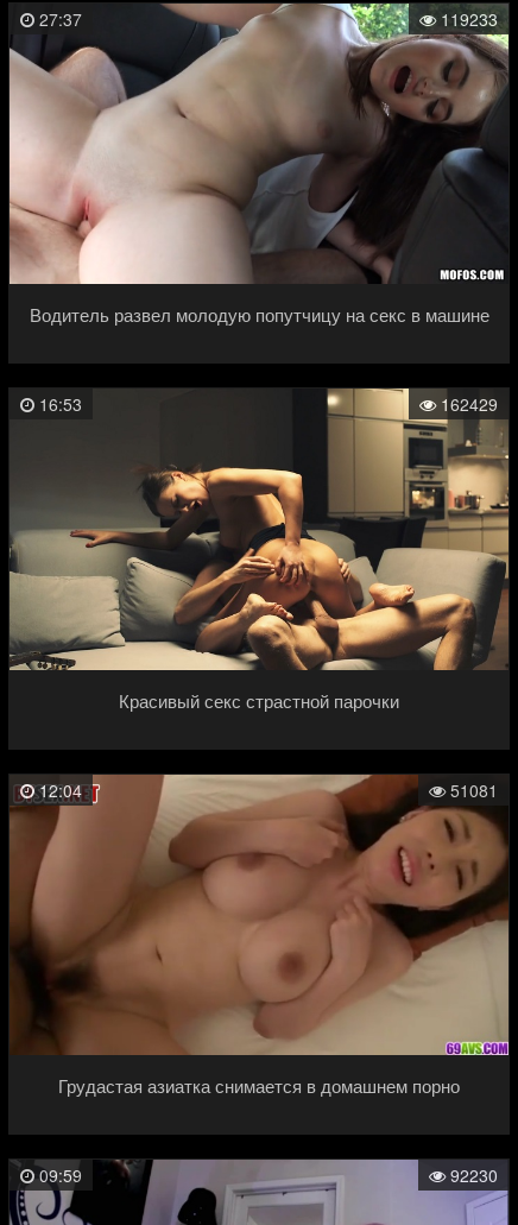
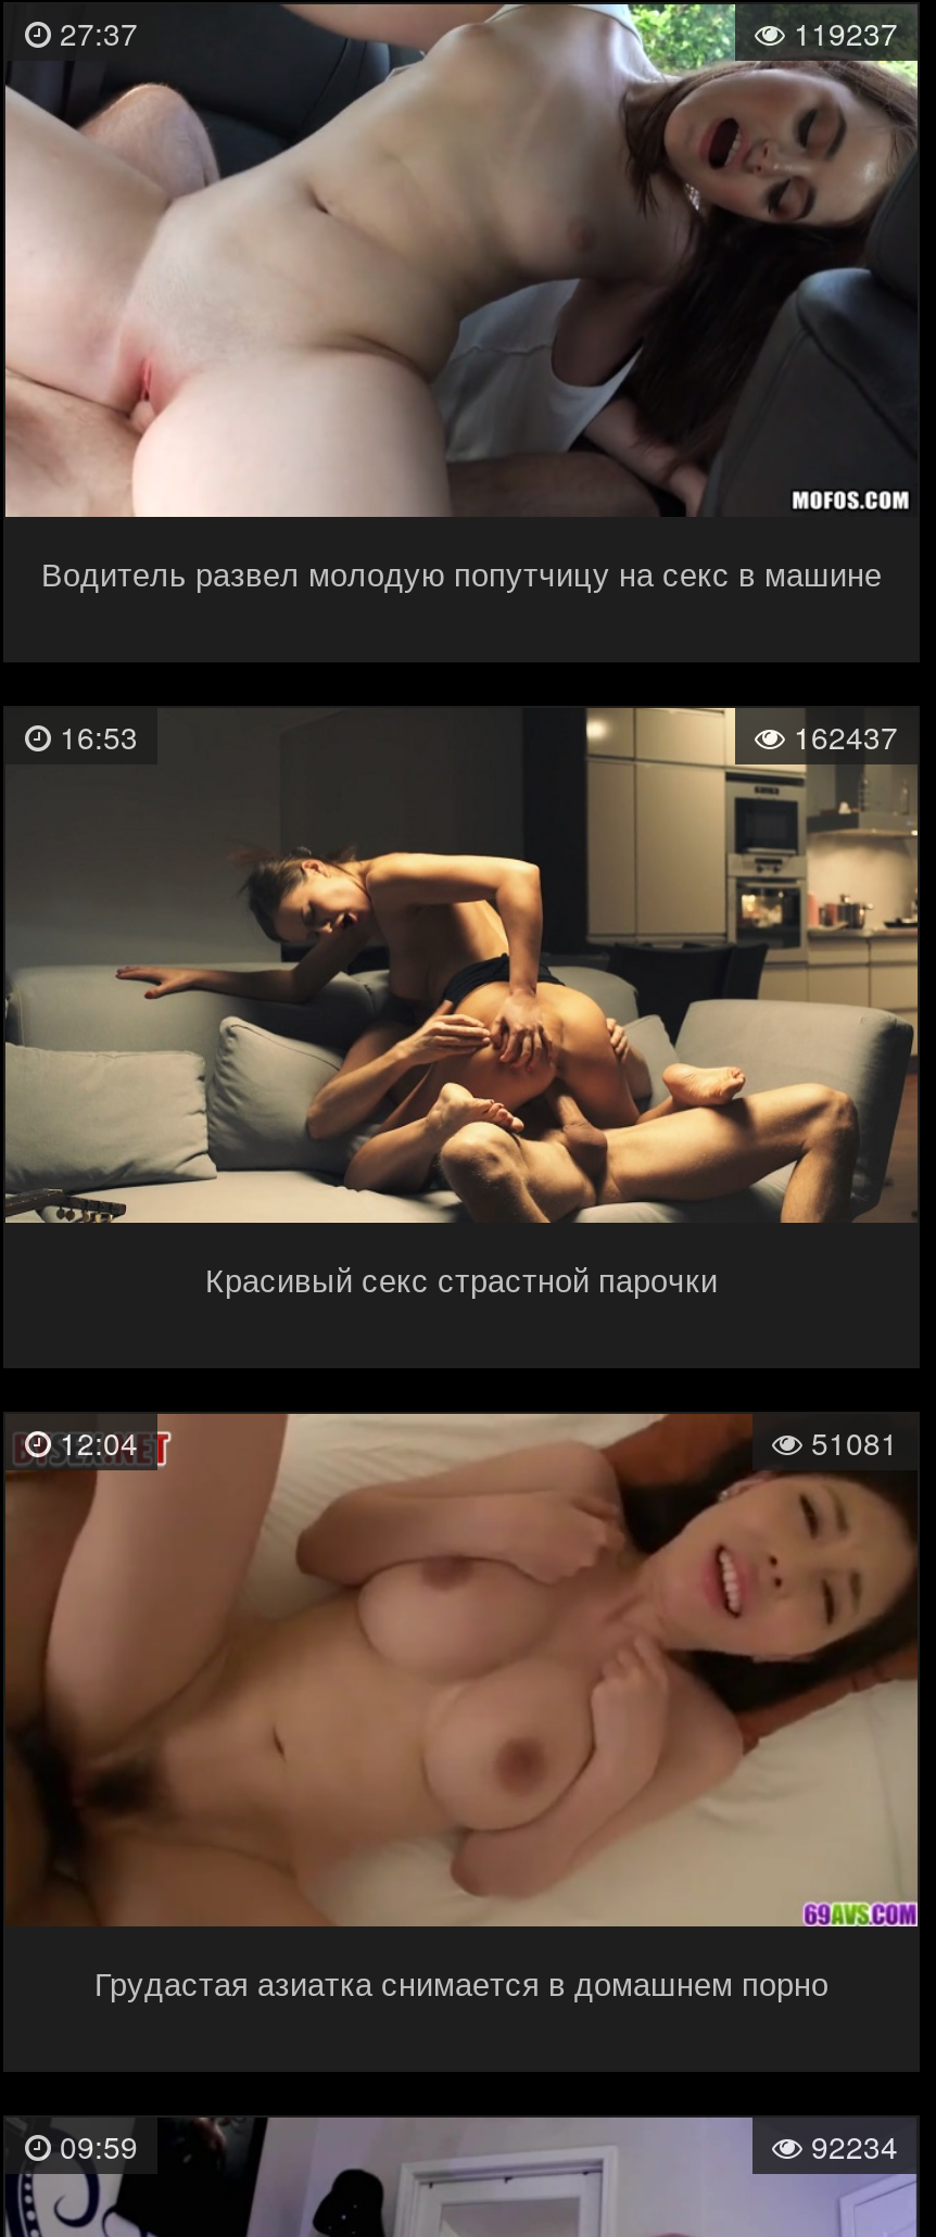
[436,7,498,31] 119233 -> [785,11,898,54] 119237
[436,392,498,416] 162429 -> [785,715,898,759] 162437
[446,1163,498,1187] 92230 -> [802,2124,898,2167] 92234

